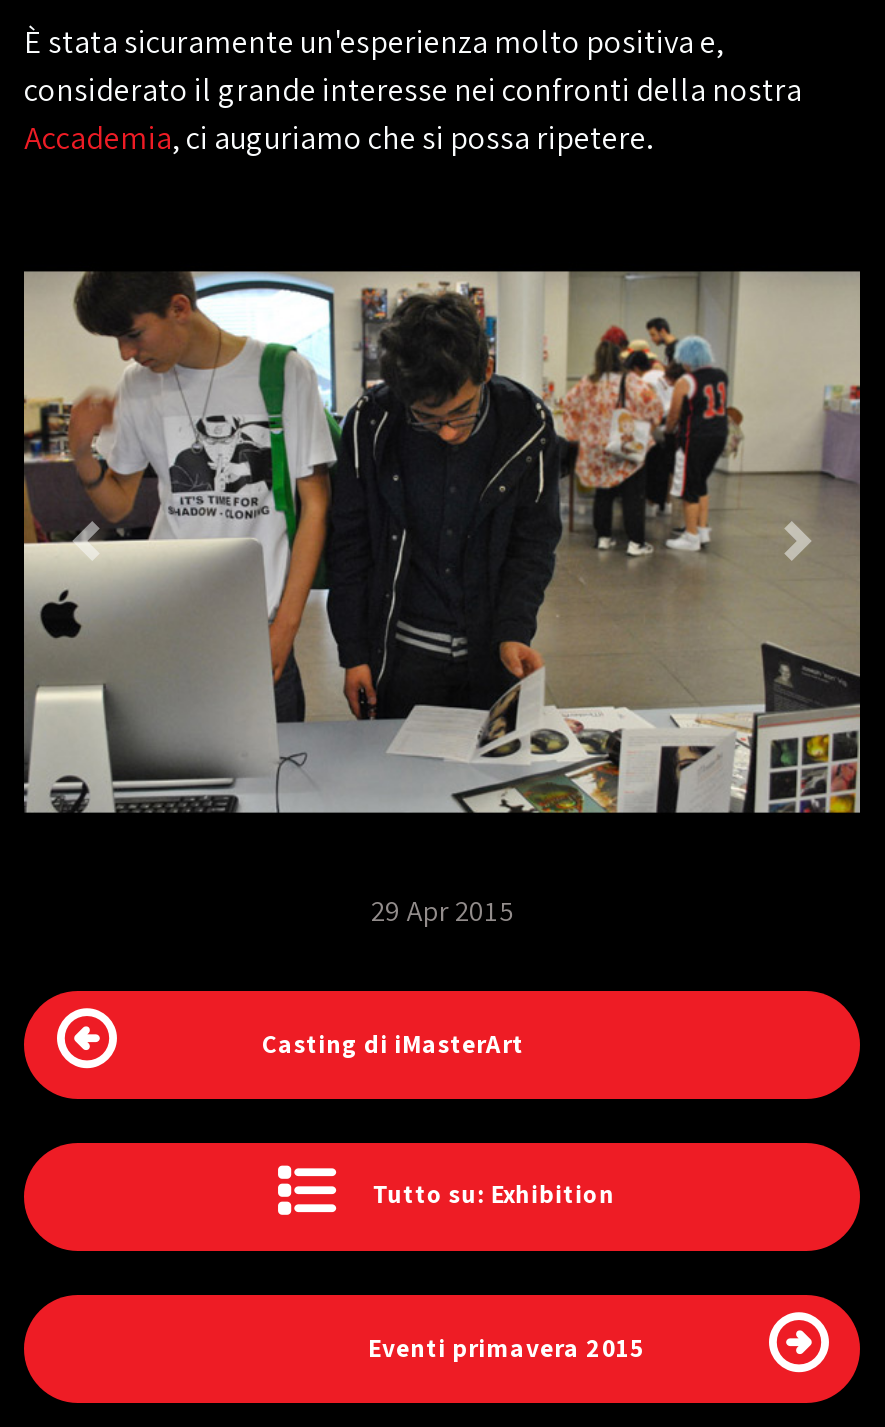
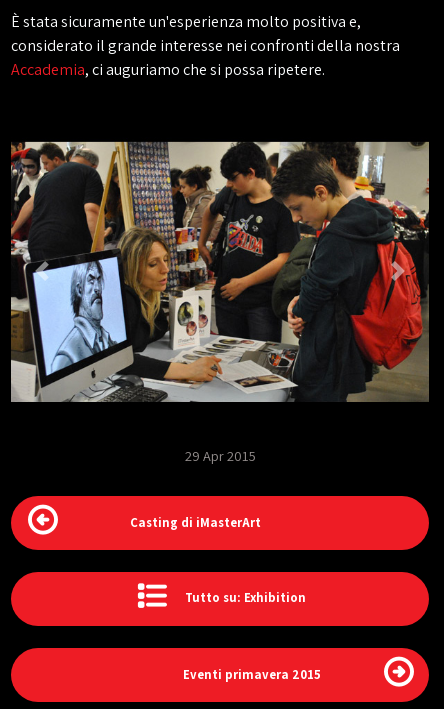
[22,269,862,815] [image] -> [10,136,430,407] [image]

